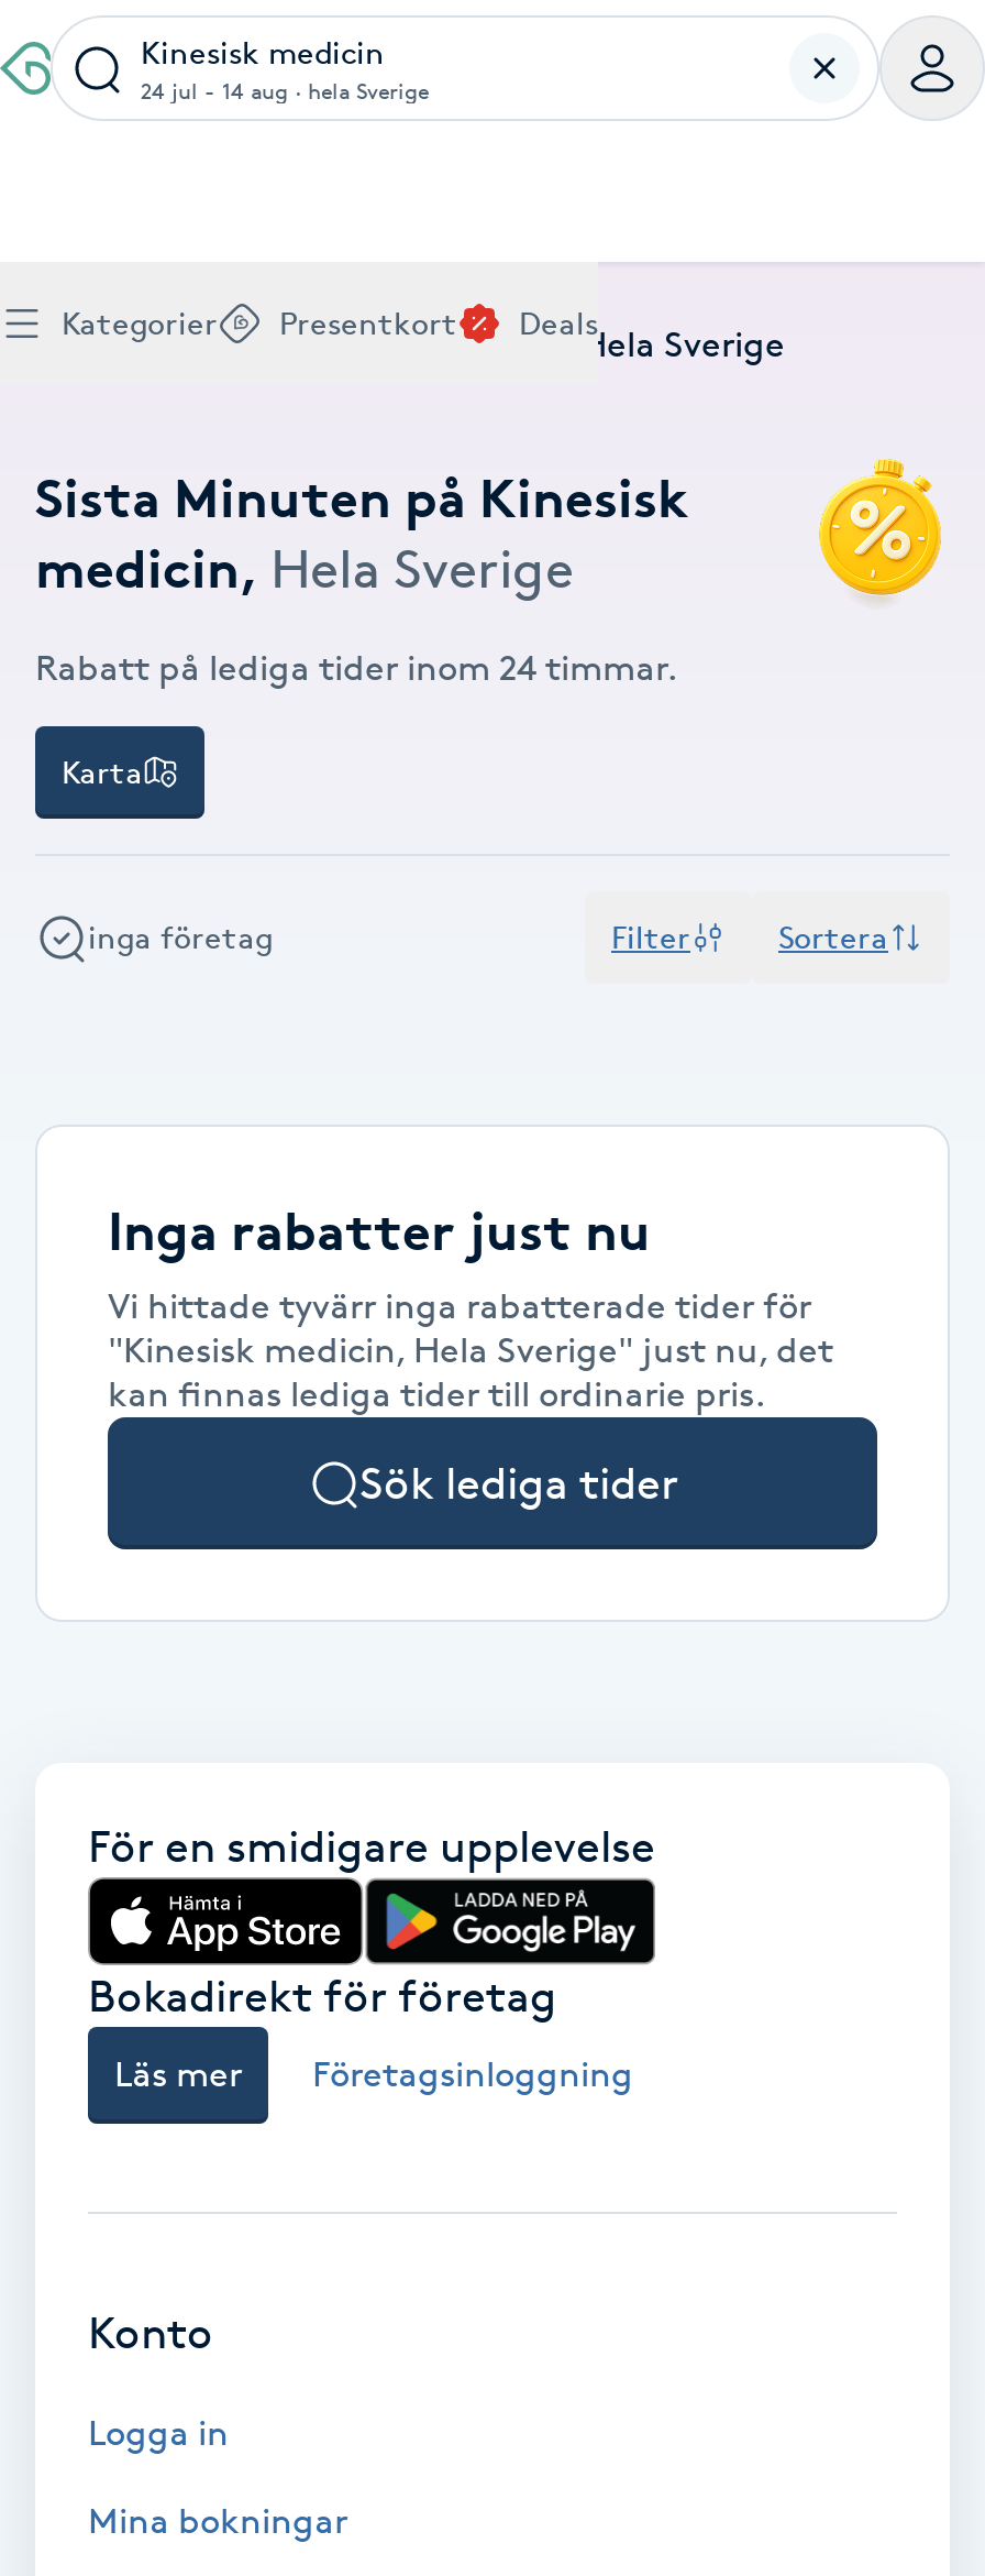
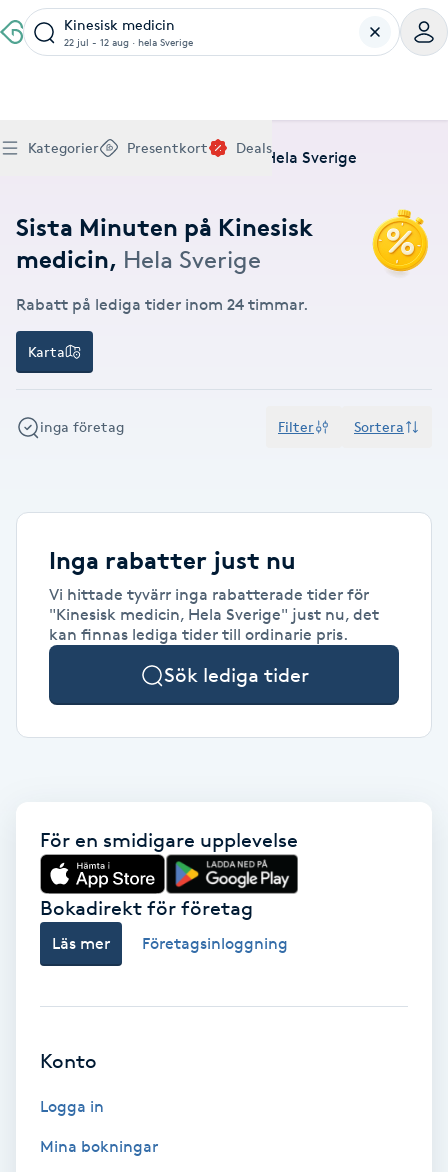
[141,75,429,103] 24 jul - 14 aug · hela Sverige -> [64,35,193,48] 22 jul - 12 aug · hela Sverige

